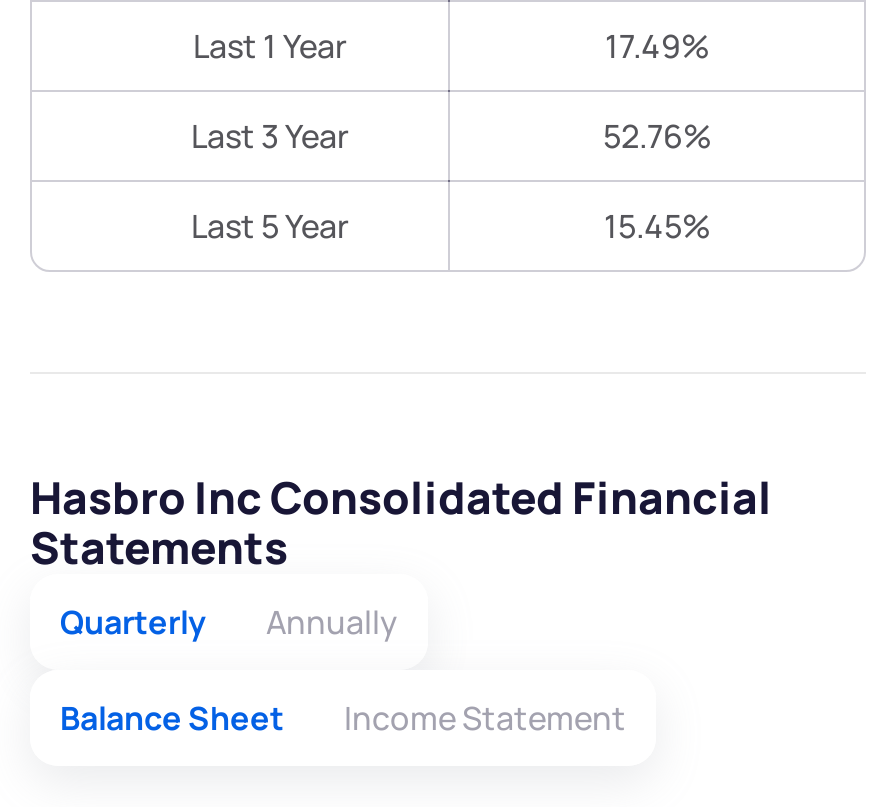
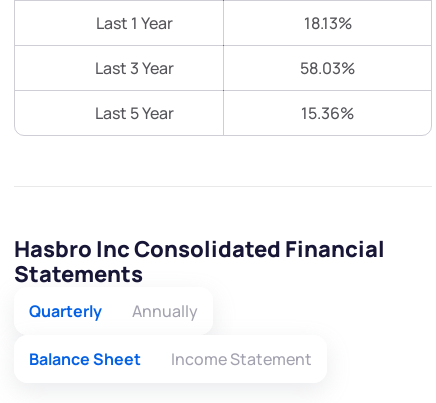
[605,25,709,69] 17.49% -> [303,12,351,34] 18.13%
[603,115,711,159] 52.76% -> [300,57,355,79] 58.03%
[604,205,710,249] 15.45% -> [301,102,354,124] 15.36%

